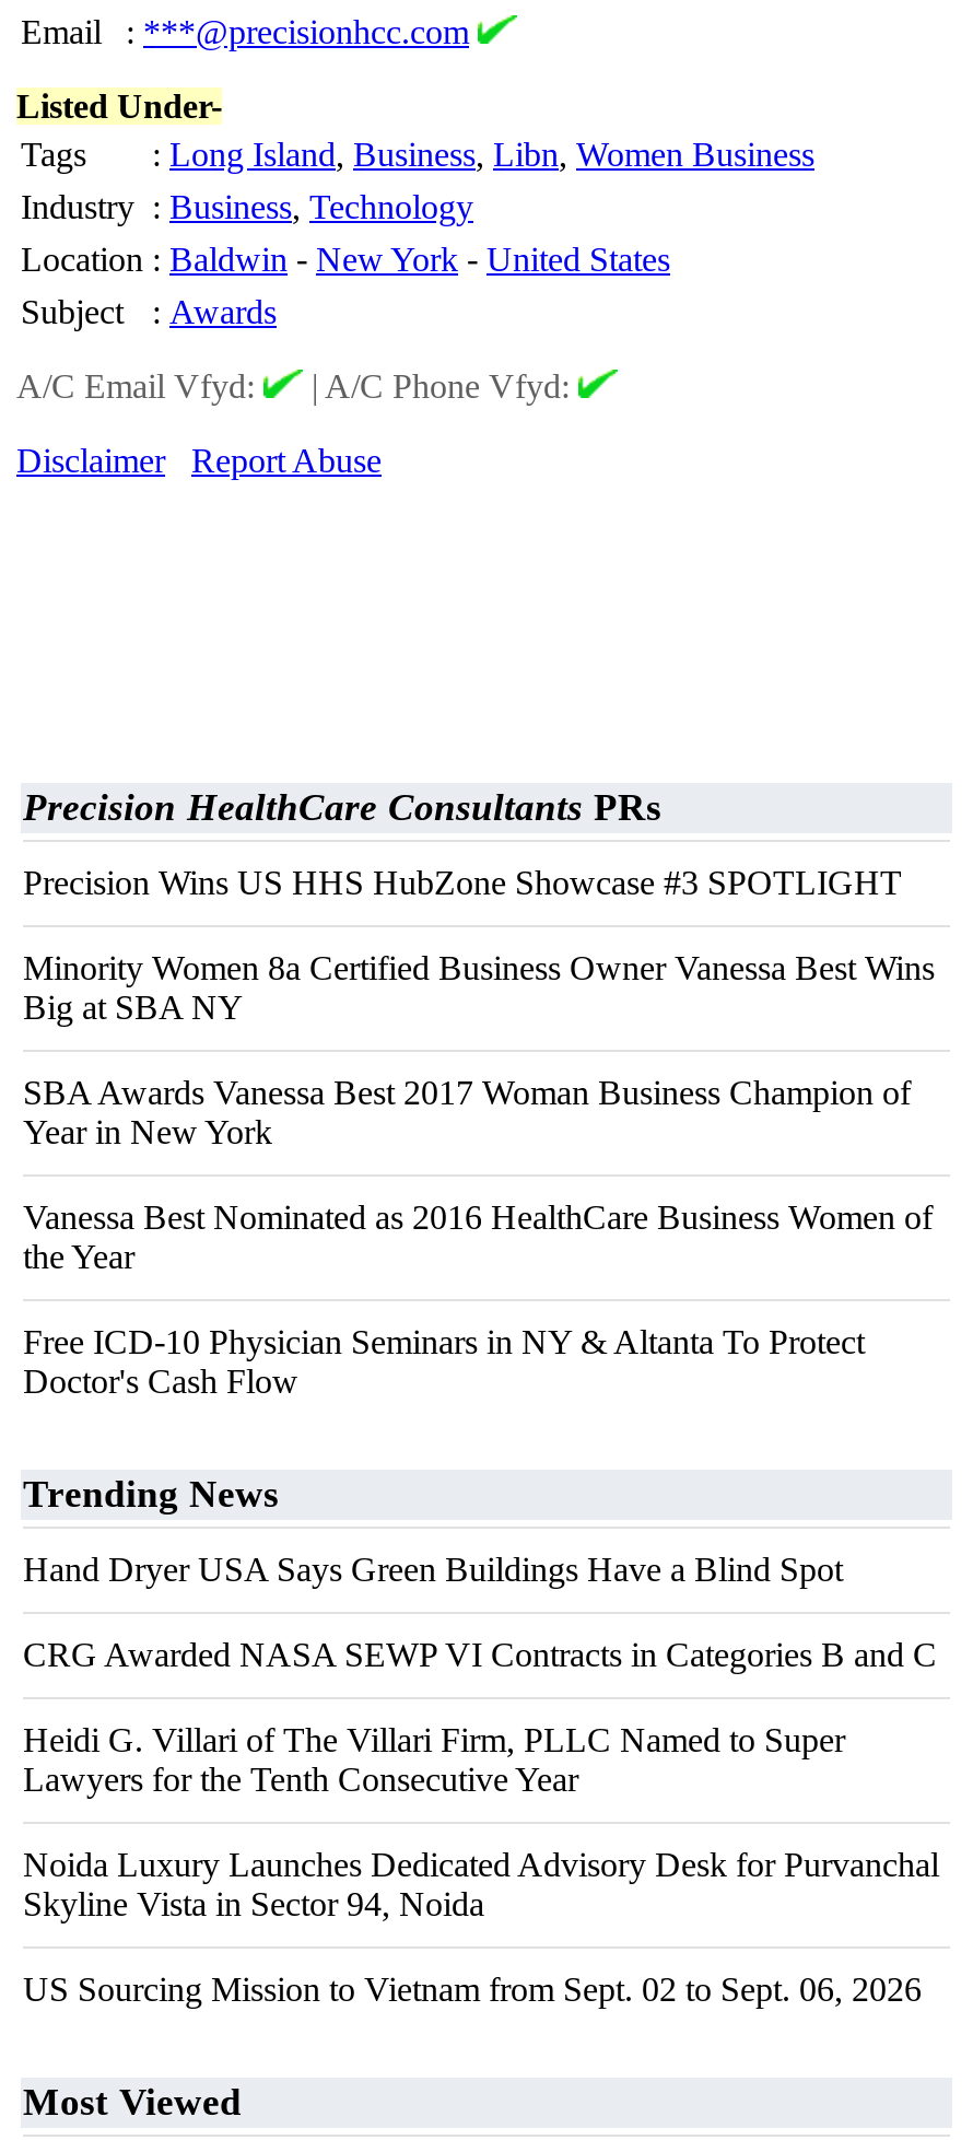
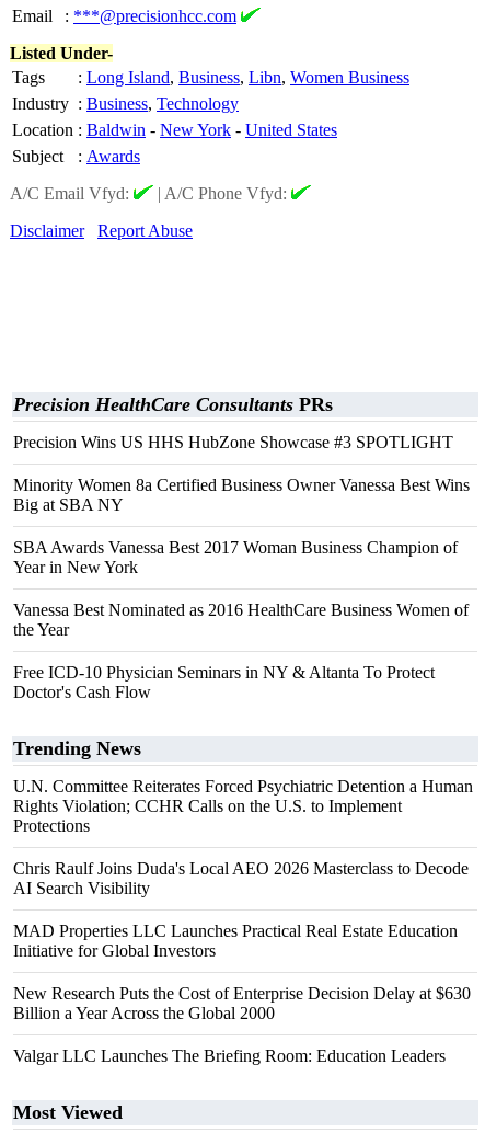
[23,1551,843,1588] Hand Dryer USA Says Green Buildings Have a Blind Spot -> [13,777,473,835] U.N. Committee Reiterates Forced Psychiatric Detention a Human | Rights Violation; CCHR Calls on the U.S. to Implement | Protections
[23,1636,937,1673] CRG Awarded NASA SEWP VI Contracts in Categories B and C -> [13,859,469,897] Chris Raulf Joins Duda's Local AEO 2026 Masterclass to Decode | AI Search Visibility
[23,1721,845,1798] Heidi G. Villari of The Villari Firm, PLLC Named to Super | Lawyers for the Tenth Consecutive Year -> [13,922,458,960] MAD Properties LLC Launches Practical Real Estate Education | Initiative for Global Investors
[23,1846,939,1922] Noida Luxury Launches Dedicated Advisory Desk for Purvanchal | Skyline Vista in Sector 94, Noida -> [13,984,471,1022] New Research Puts the Cost of Enterprise Decision Delay at $630 | Billion a Year Across the Global 2000
[23,1971,922,2008] US Sourcing Mission to Vietnam from Sept. 02 to Sept. 06, 2026 -> [13,1046,446,1065] Valgar LLC Launches The Briefing Room: Education Leaders

